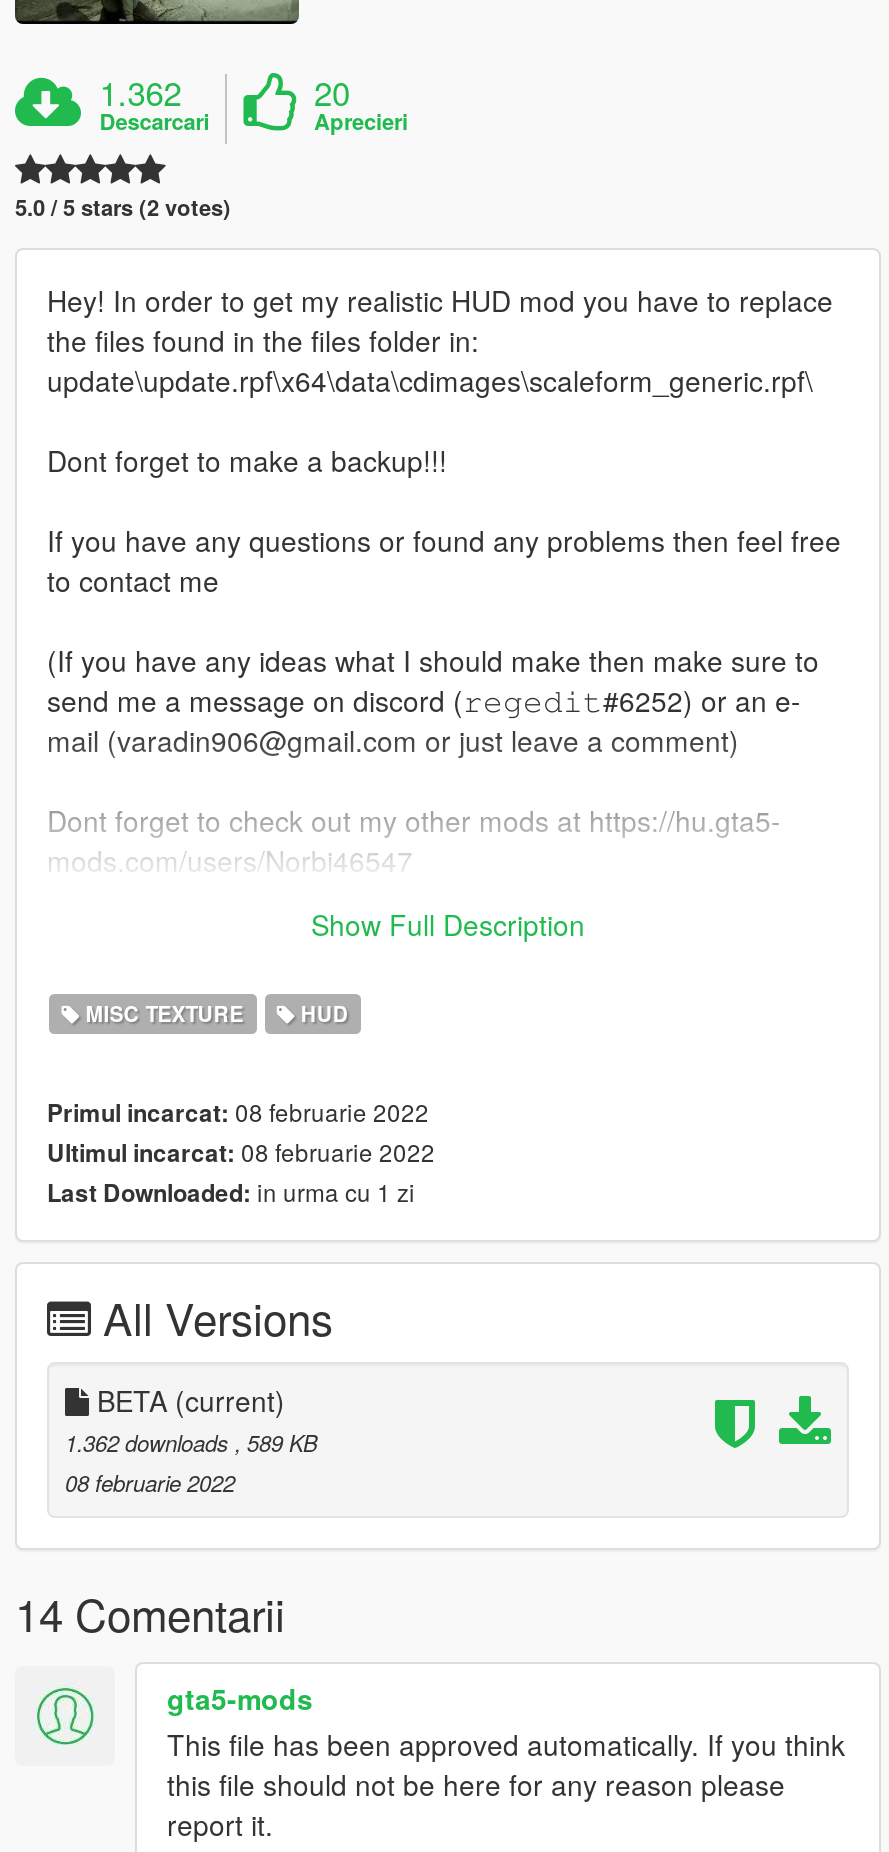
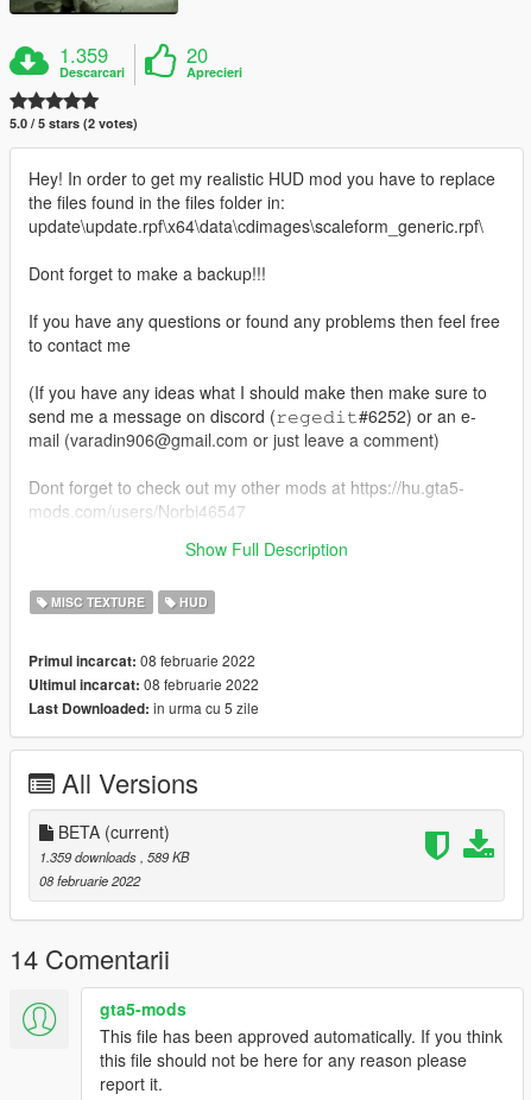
[99,67,181,115] 1.362 -> [60,40,108,69] 1.359
[47,1173,415,1209] Last Downloaded: in urma cu 1 zi -> [29,697,259,718] Last Downloaded: in urma cu 5 zile
[65,1425,317,1457] 1.362 downloads, 589 KB -> [39,847,189,866] 1.359 downloads, 589 KB

